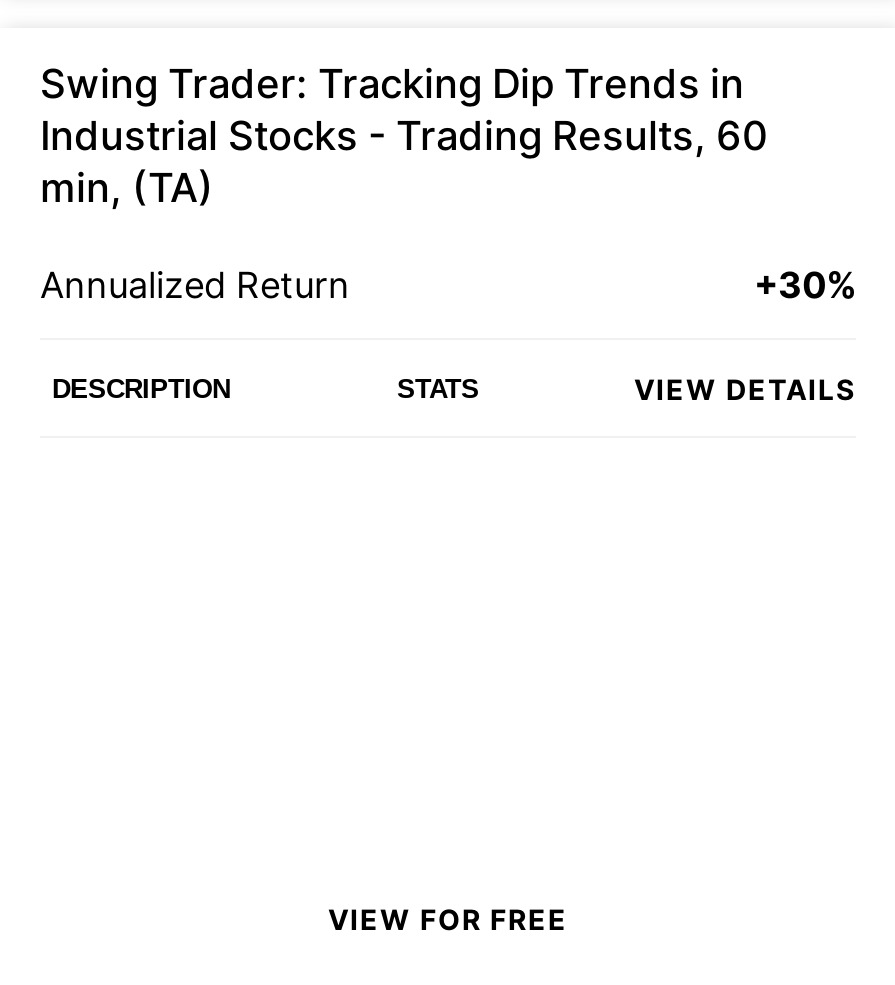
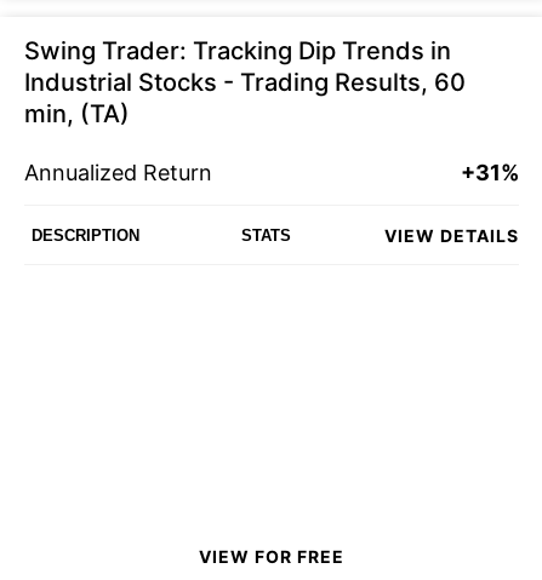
[754,265,856,307] +30% -> [461,160,519,186] +31%

